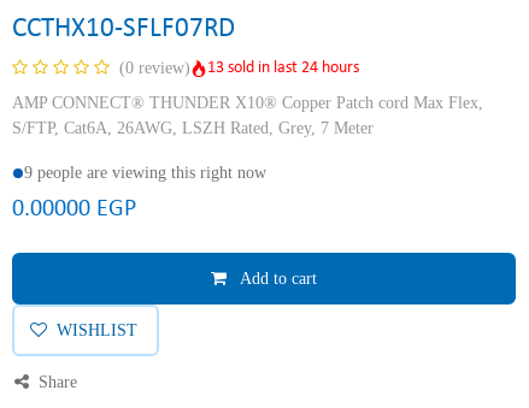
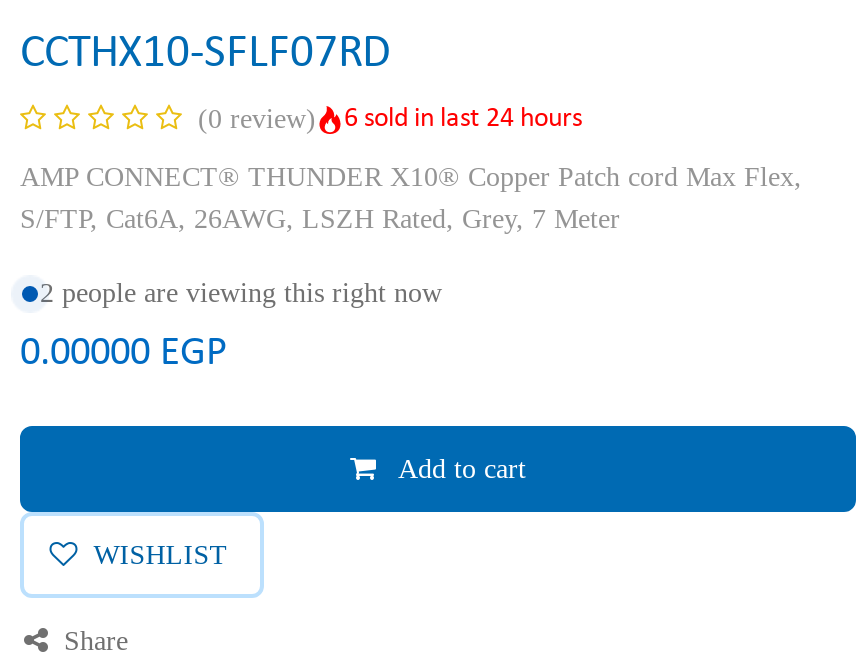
[207,58,359,77] 13 sold in last 24 hours -> [344,103,582,133] 6 sold in last 24 hours
[24,164,266,182] 9 people are viewing this right now -> [40,278,442,308] 2 people are viewing this right now

